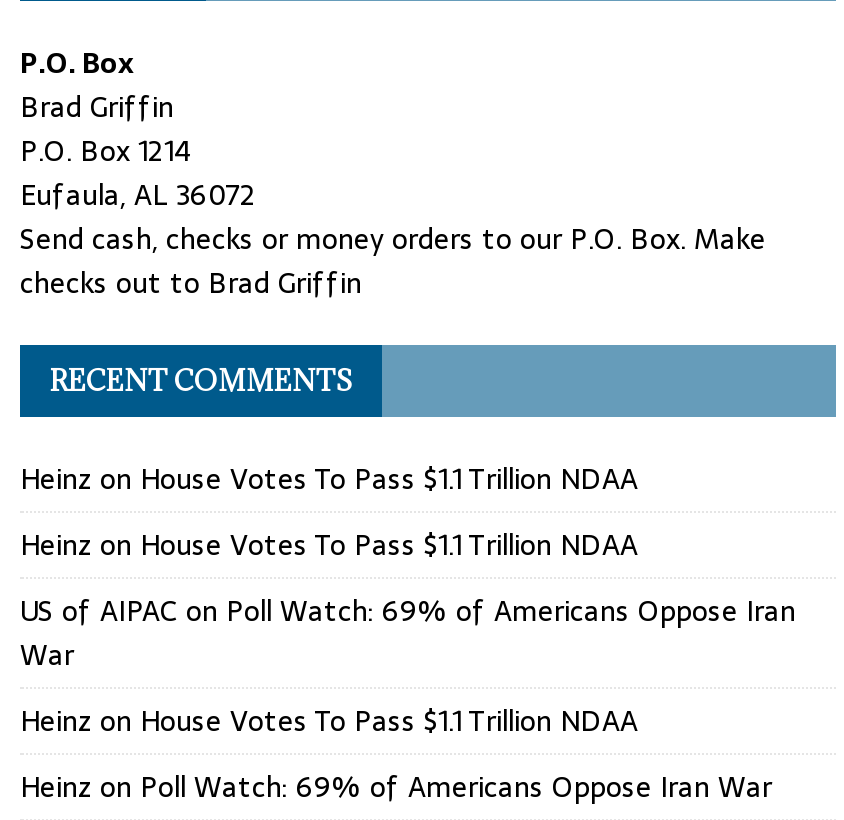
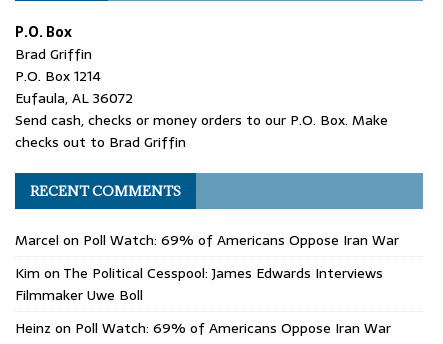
[20,457,796,743] Heinz on House Votes To Pass $1.1 Trillion NDAA | Heinz on House Votes To Pass $1.1 Trillion NDAA | US of AIPAC on Poll Watch: 69% of Americans Oppose Iran | War | Heinz on House Votes To Pass $1.1 Trillion NDAA -> [15,229,399,306] Marcel on Poll Watch: 69% of Americans Oppose Iran War | Kim on The Political Cesspool: James Edwards Interviews | Filmmaker Uwe Boll

